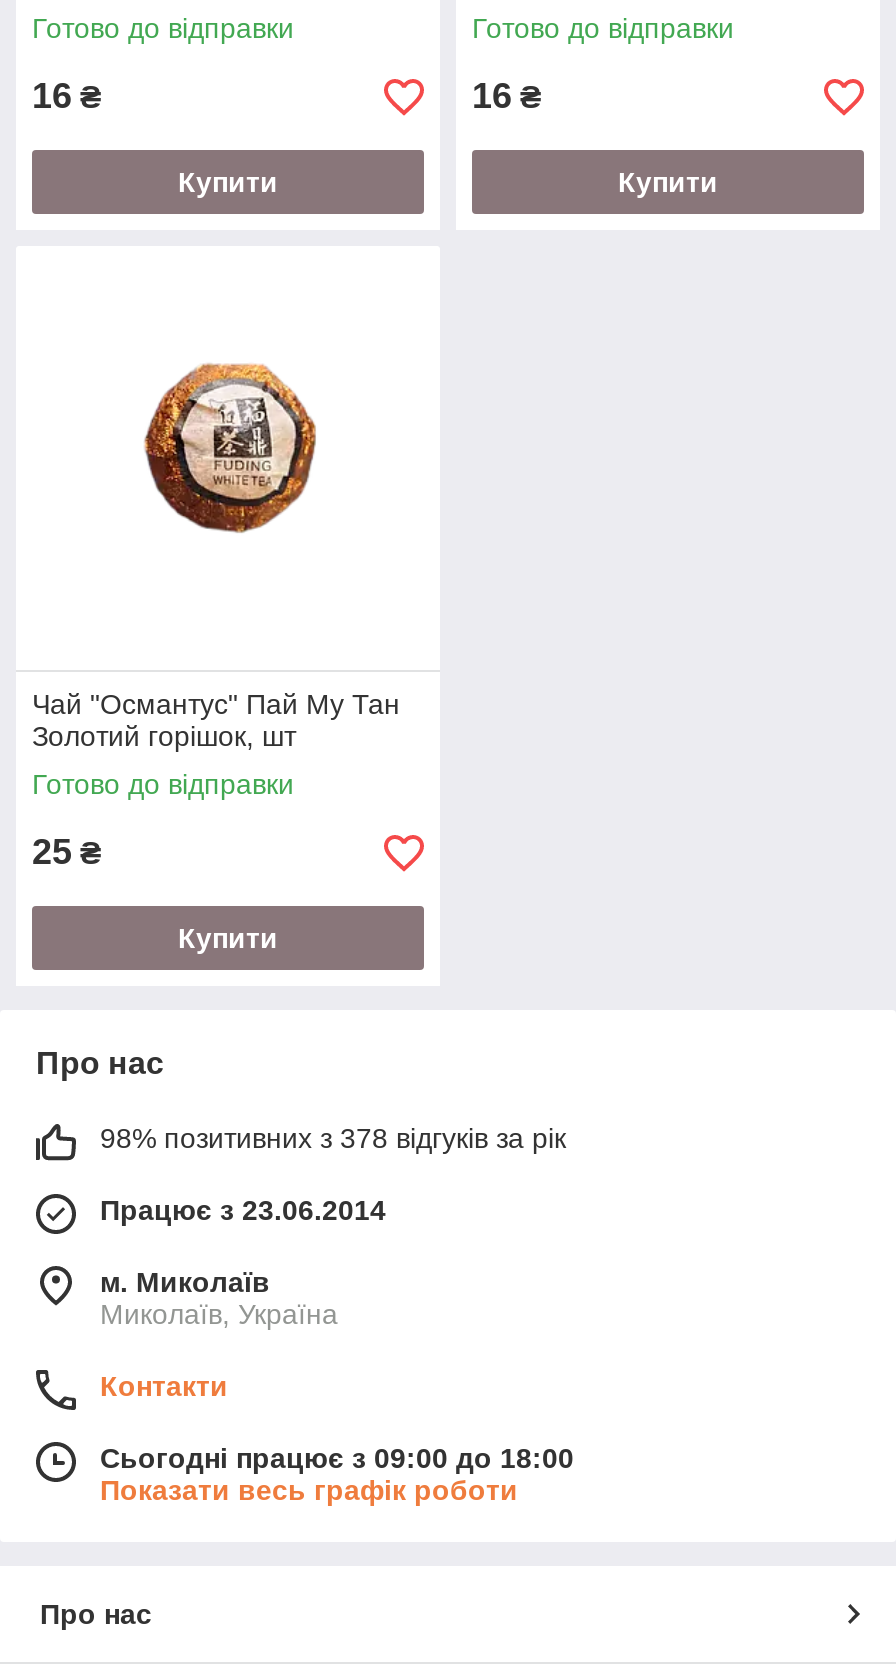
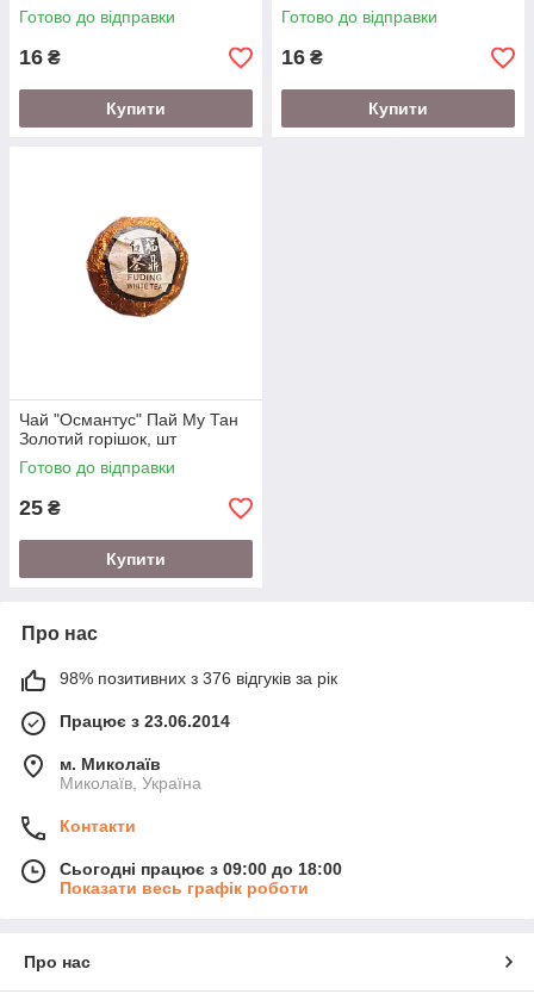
[100,1122,566,1154] 98% позитивних з 378 відгуків за рік -> [60,669,337,688] 98% позитивних з 376 відгуків за рік

